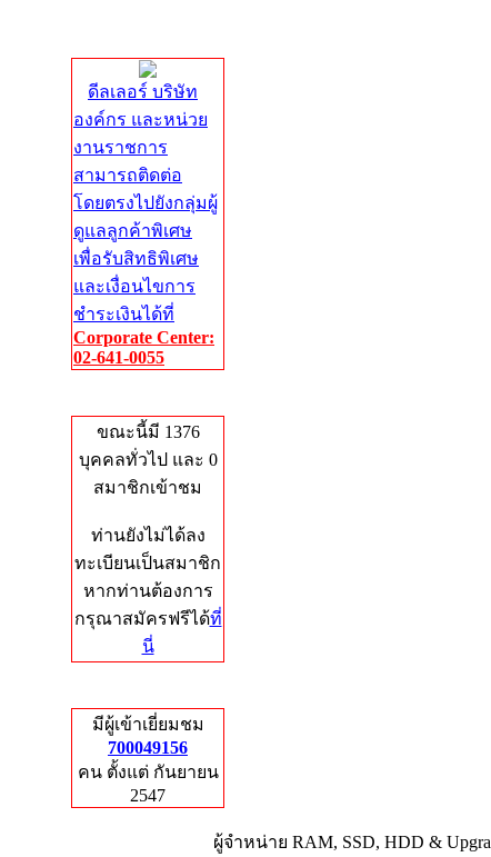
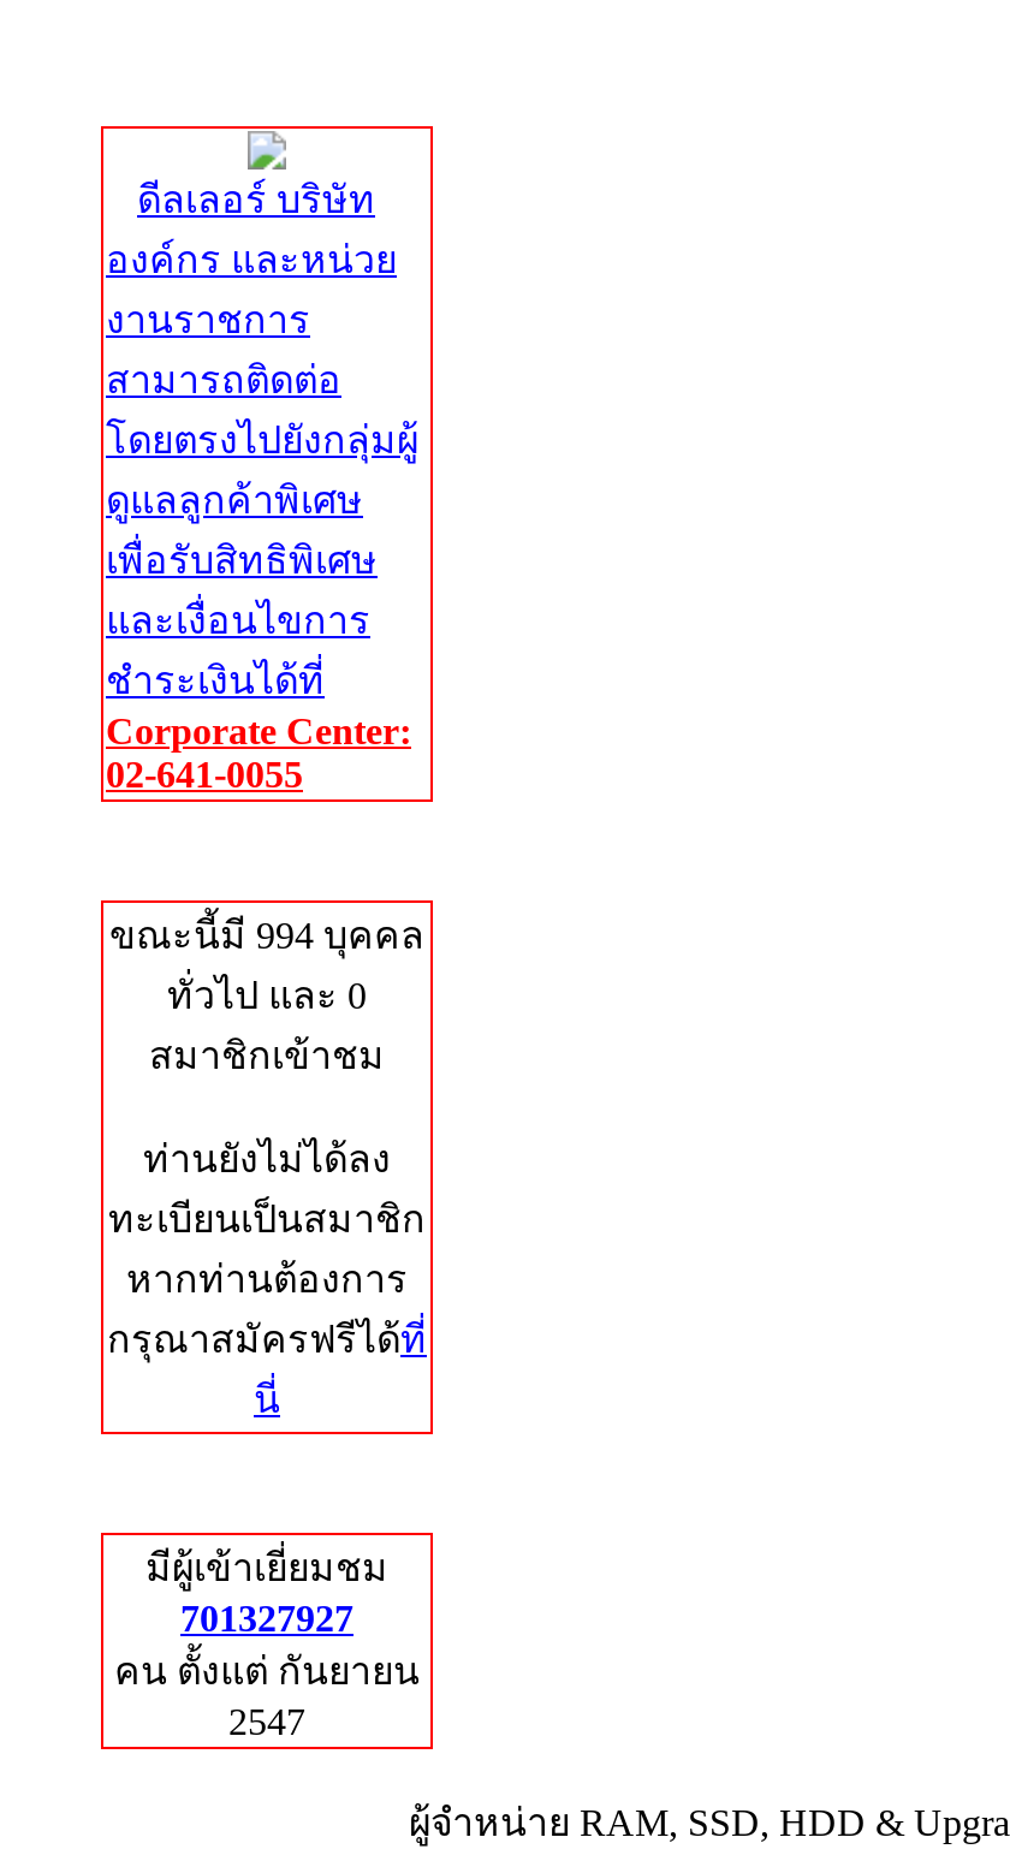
[96,422,199,441] ขณะนี้มี 1376 -> [109,915,424,956] ขณะนี้มี 994 บุคคล
[78,450,217,469] บุคคลทั่วไป และ 0 -> [167,975,367,1016] ทั่วไป และ 0
[108,738,188,757] 700049156 -> [180,1598,353,1639] 701327927

